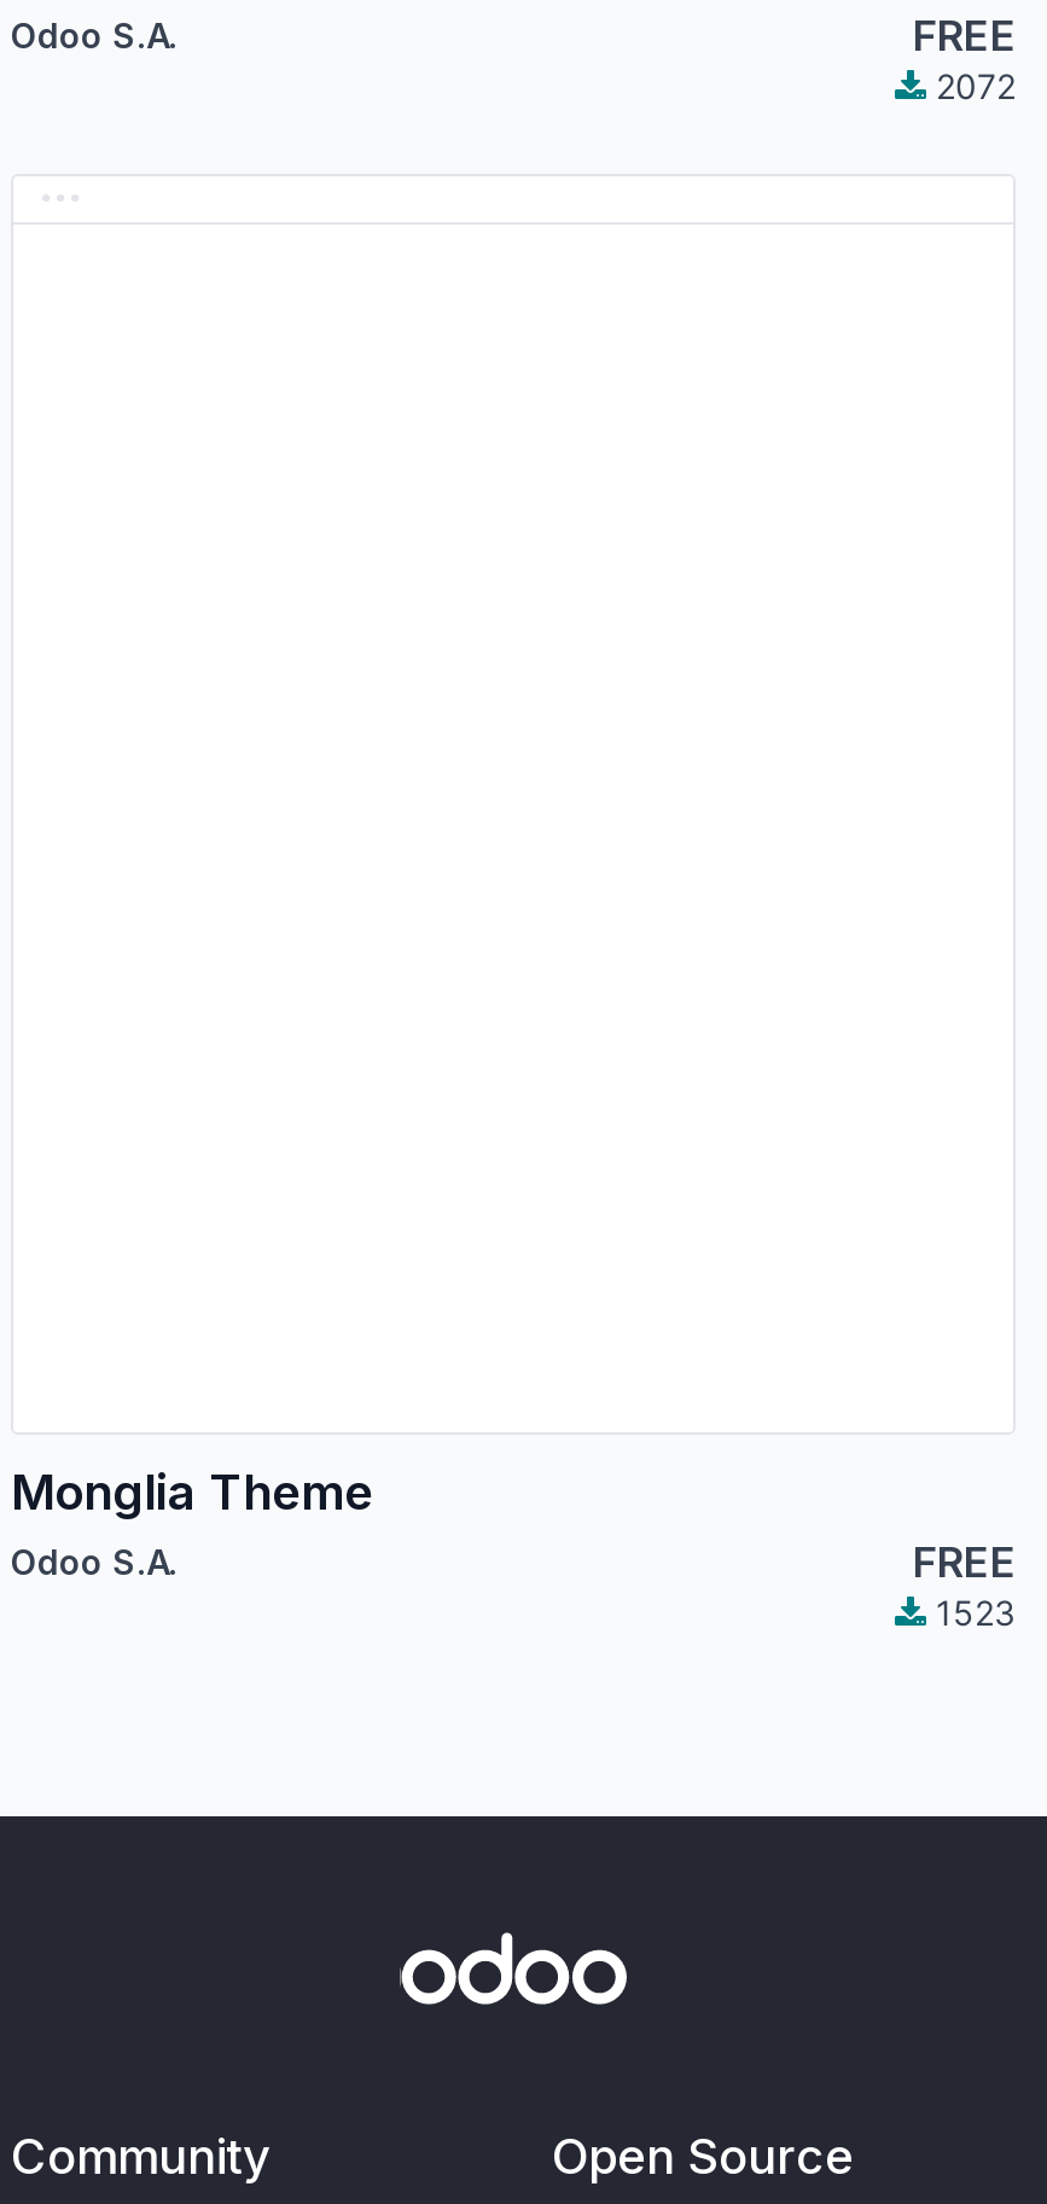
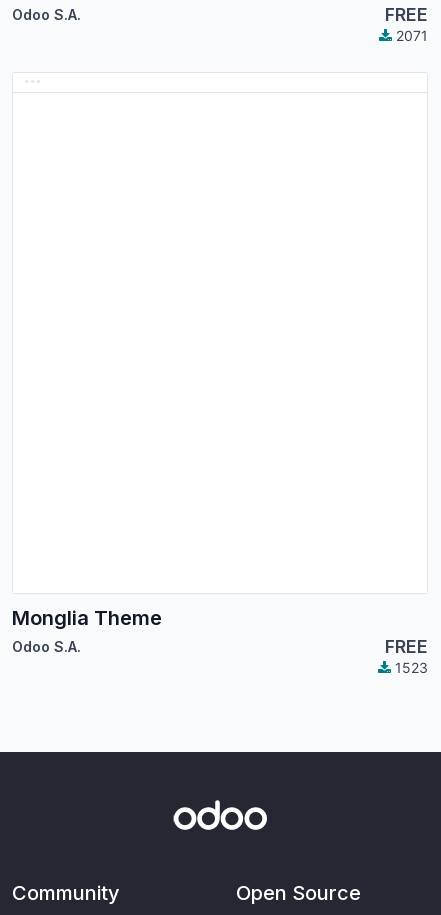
[926,66,1016,107] 2072 -> [392,27,428,44] 2071

